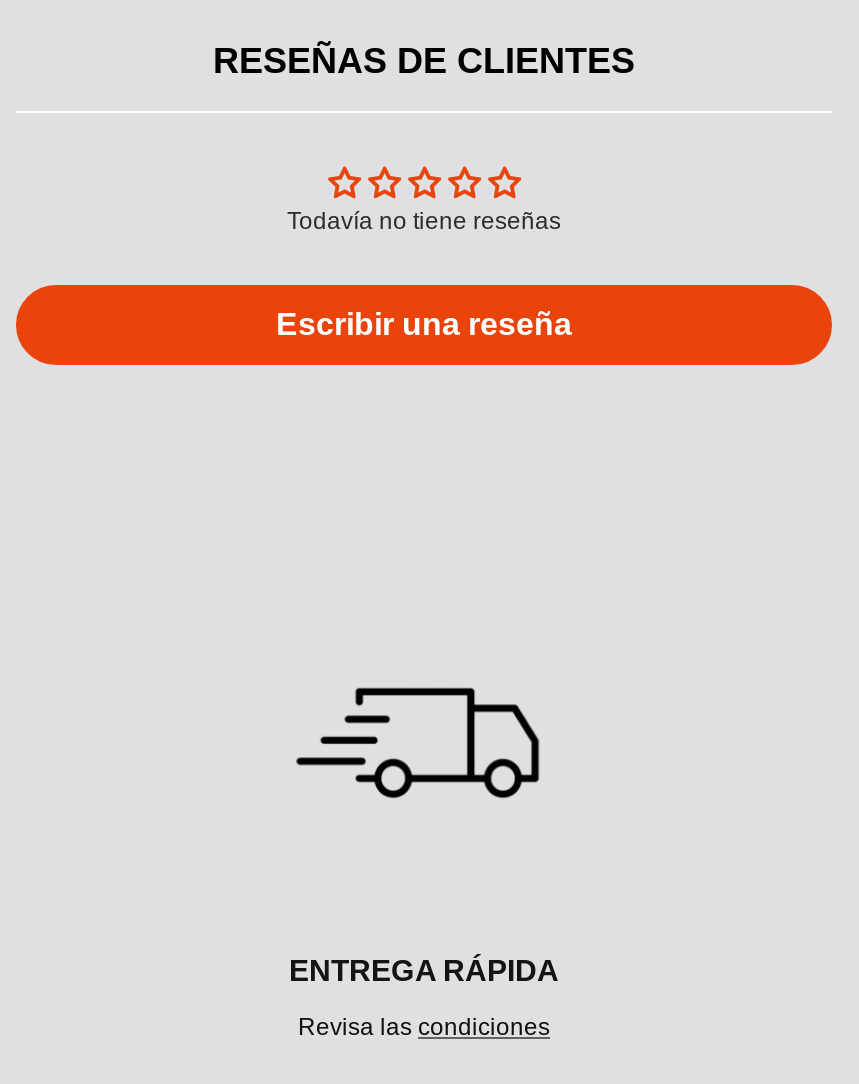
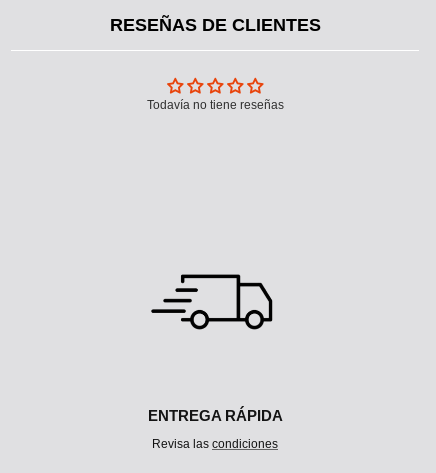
[276,308,572,342] Escribir una reseña -> none

